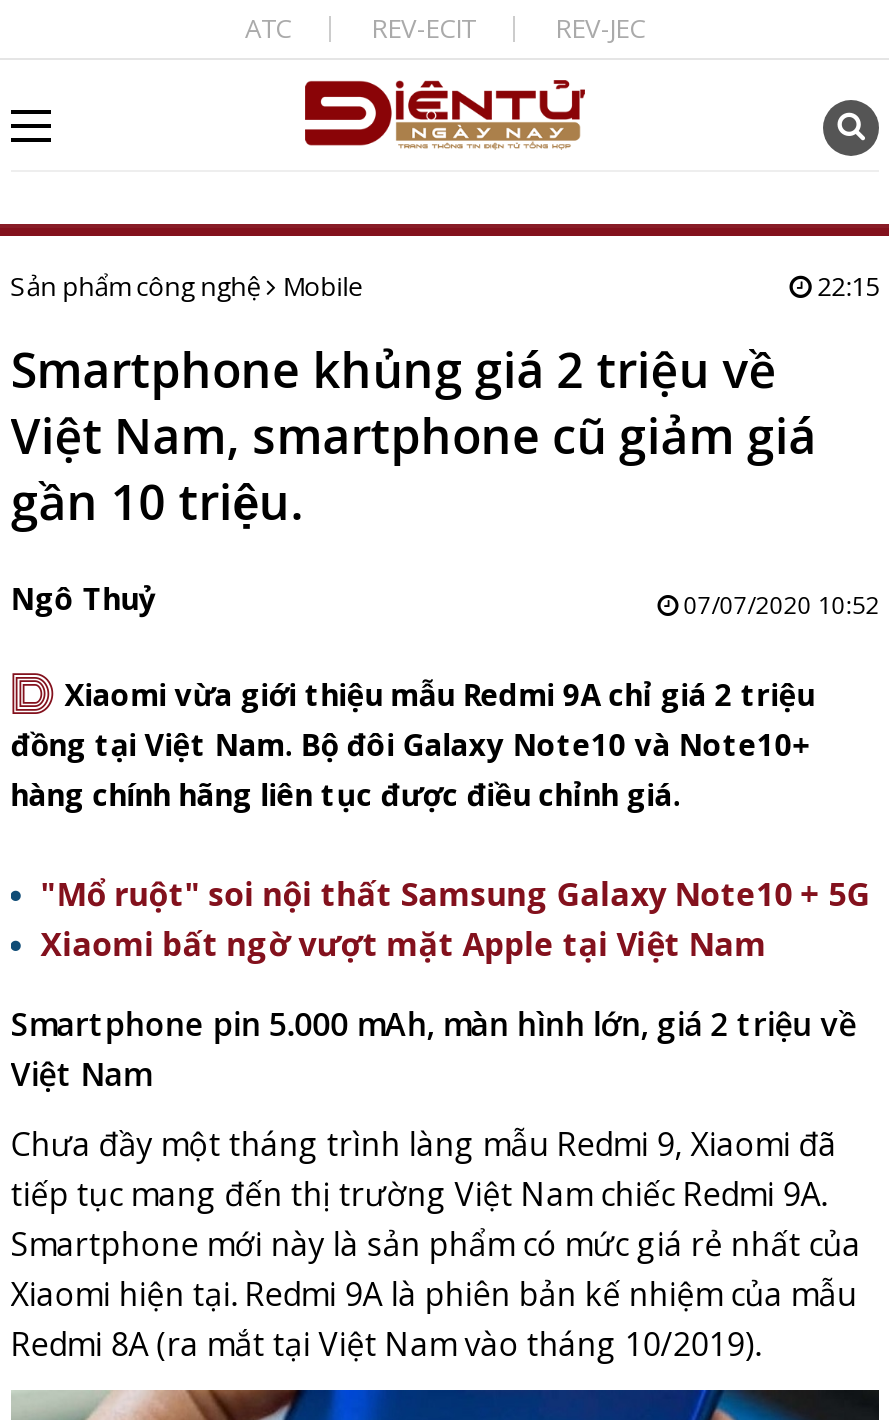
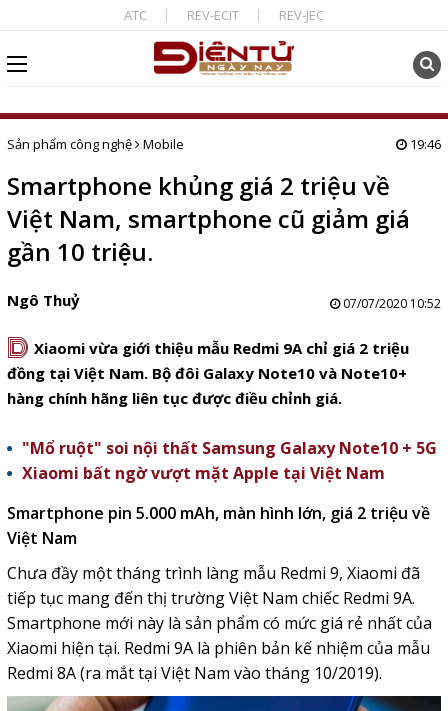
[812,268,880,304] 22:15 -> [407,135,441,153] 19:46

